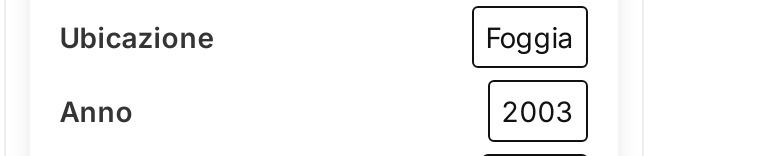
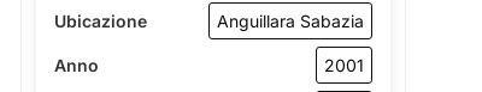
[486,19,574,53] Foggia -> [217,10,364,31] Anguillara Sabazia
[502,93,574,127] 2003 -> [324,55,364,75] 2001

